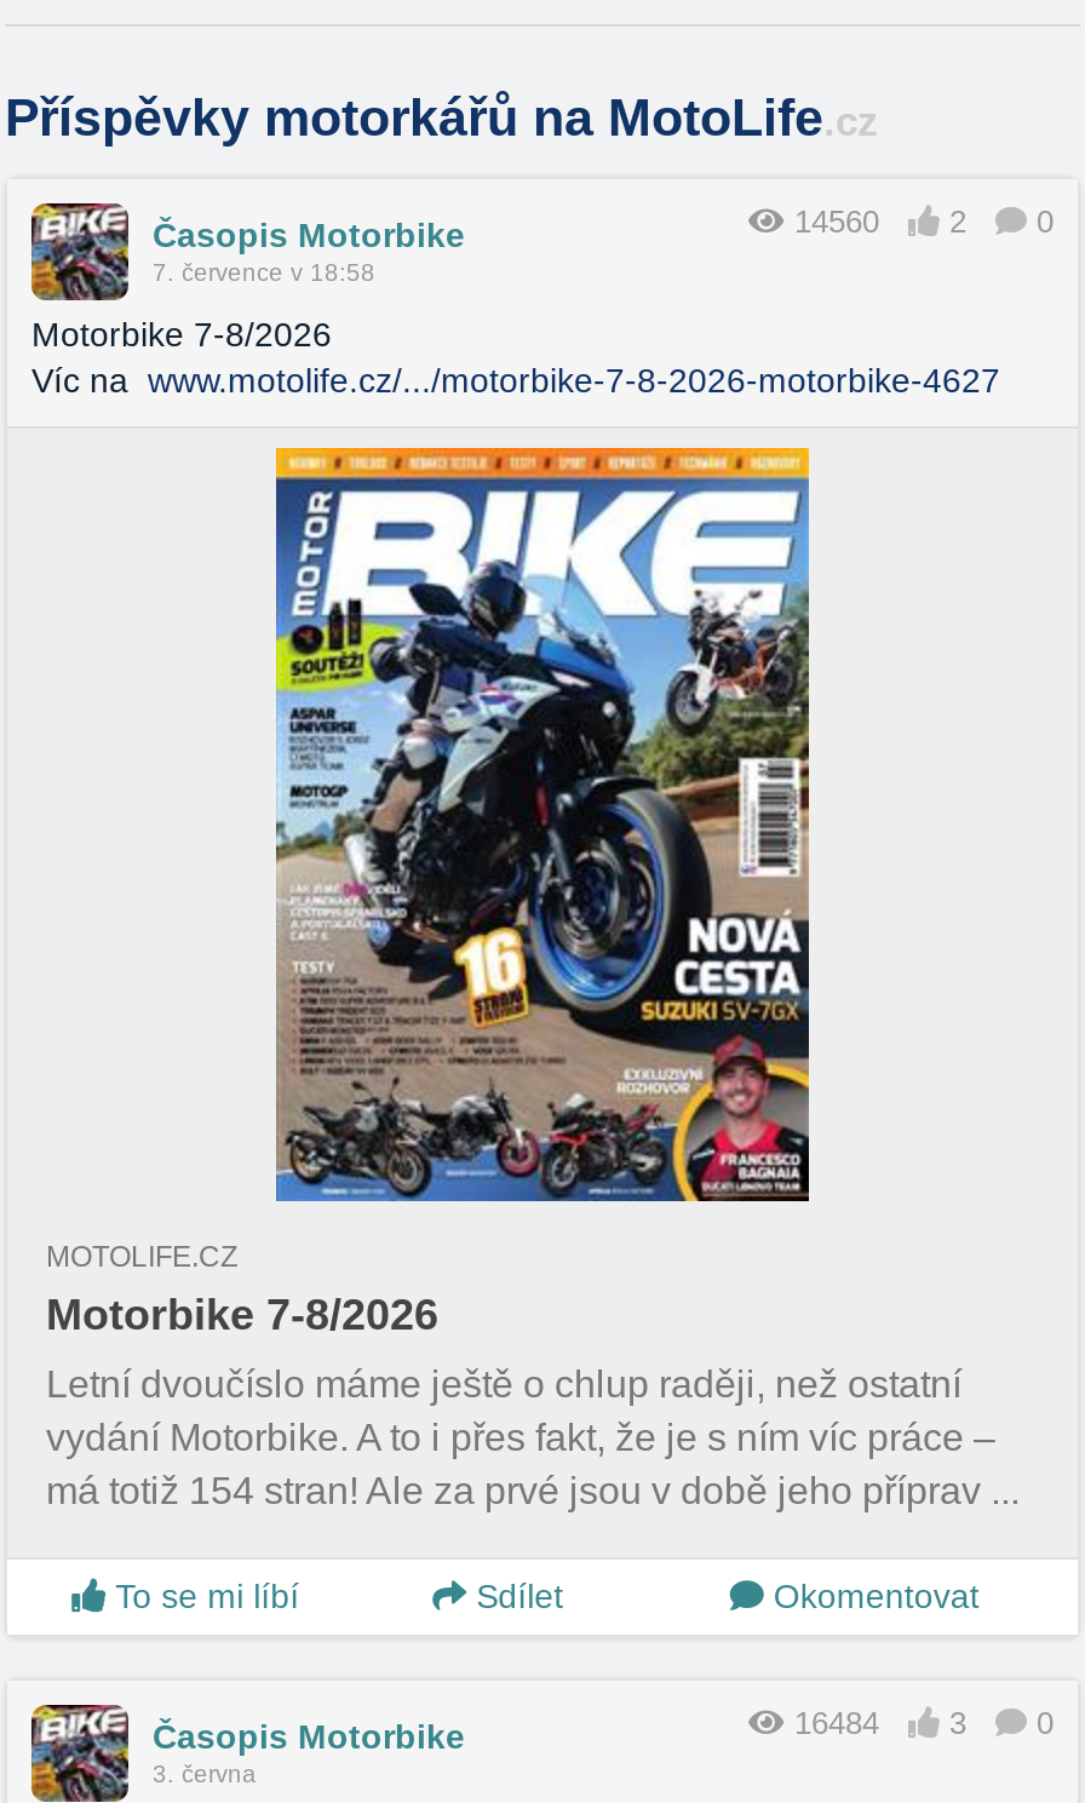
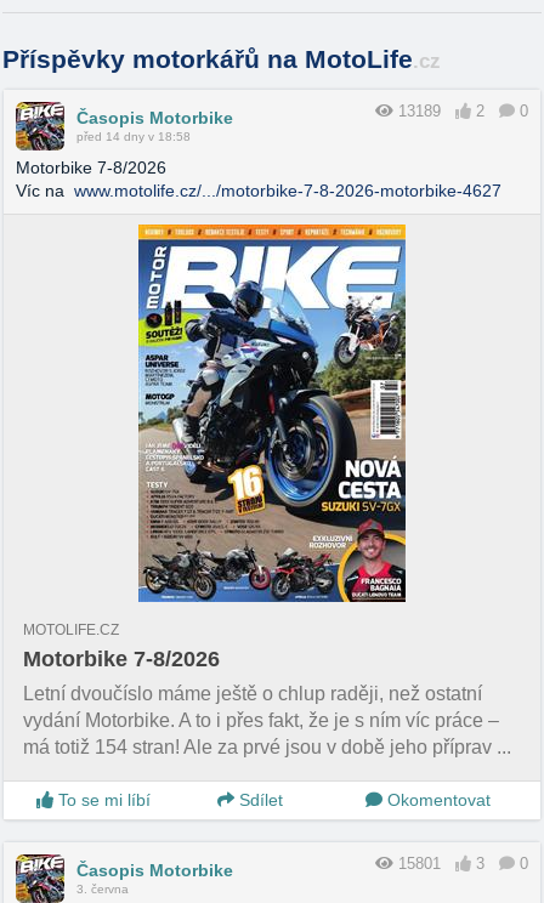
[794,204,1054,240] 14560 2 0 -> [398,102,528,120] 13189 2 0
[153,260,375,286] 7. července v 18:58 -> [76,130,191,143] před 14 dny v 18:58
[794,1705,1054,1742] 16484 3 0 -> [398,854,528,872] 15801 3 0

